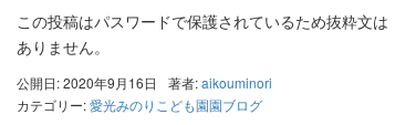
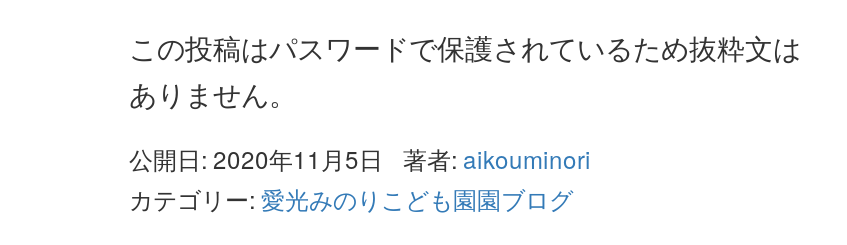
[17,73,272,92] 公開日: 2020年9月16日 著者: aikouminori -> [129,141,591,175] 公開日: 2020年11月5日 著者: aikouminori

